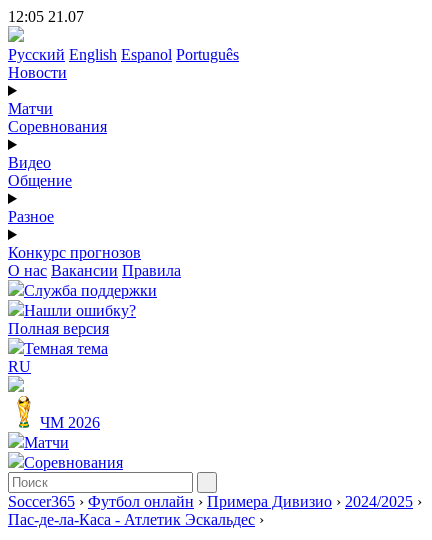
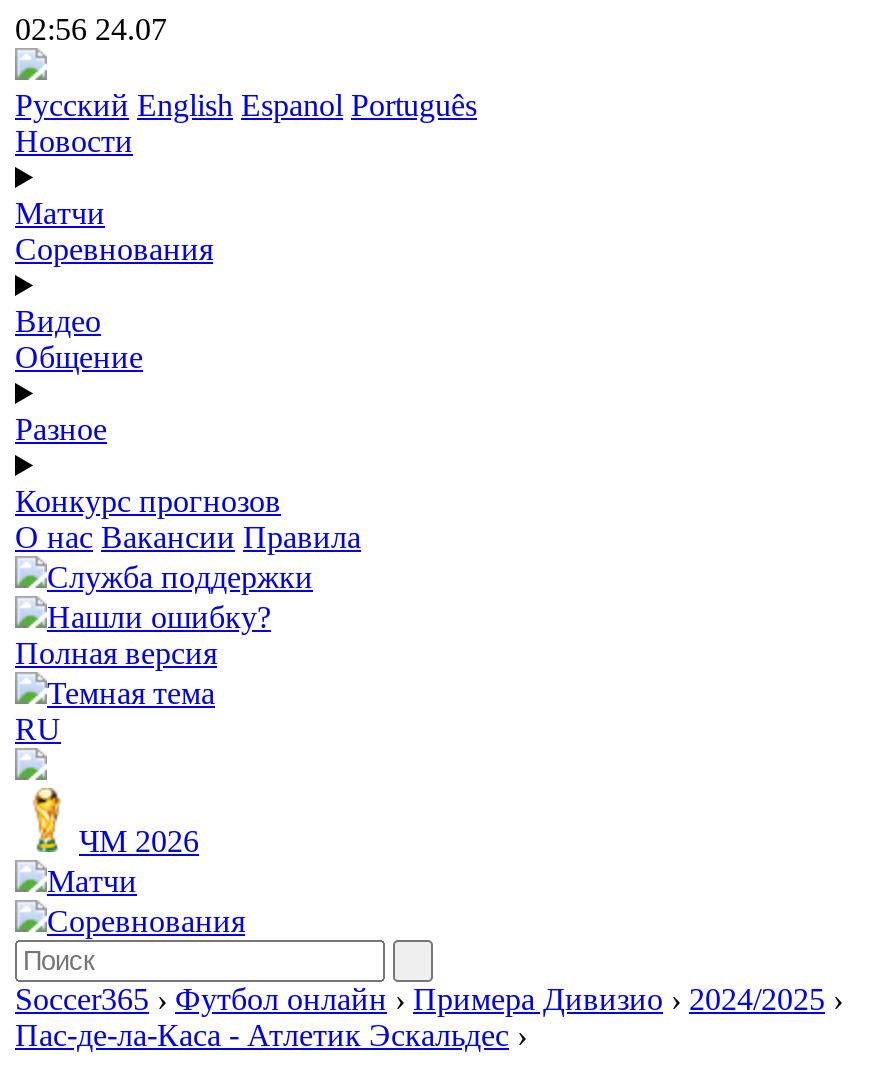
[8,8,84,25] 12:05 21.07 -> [15,12,167,46] 02:56 24.07

